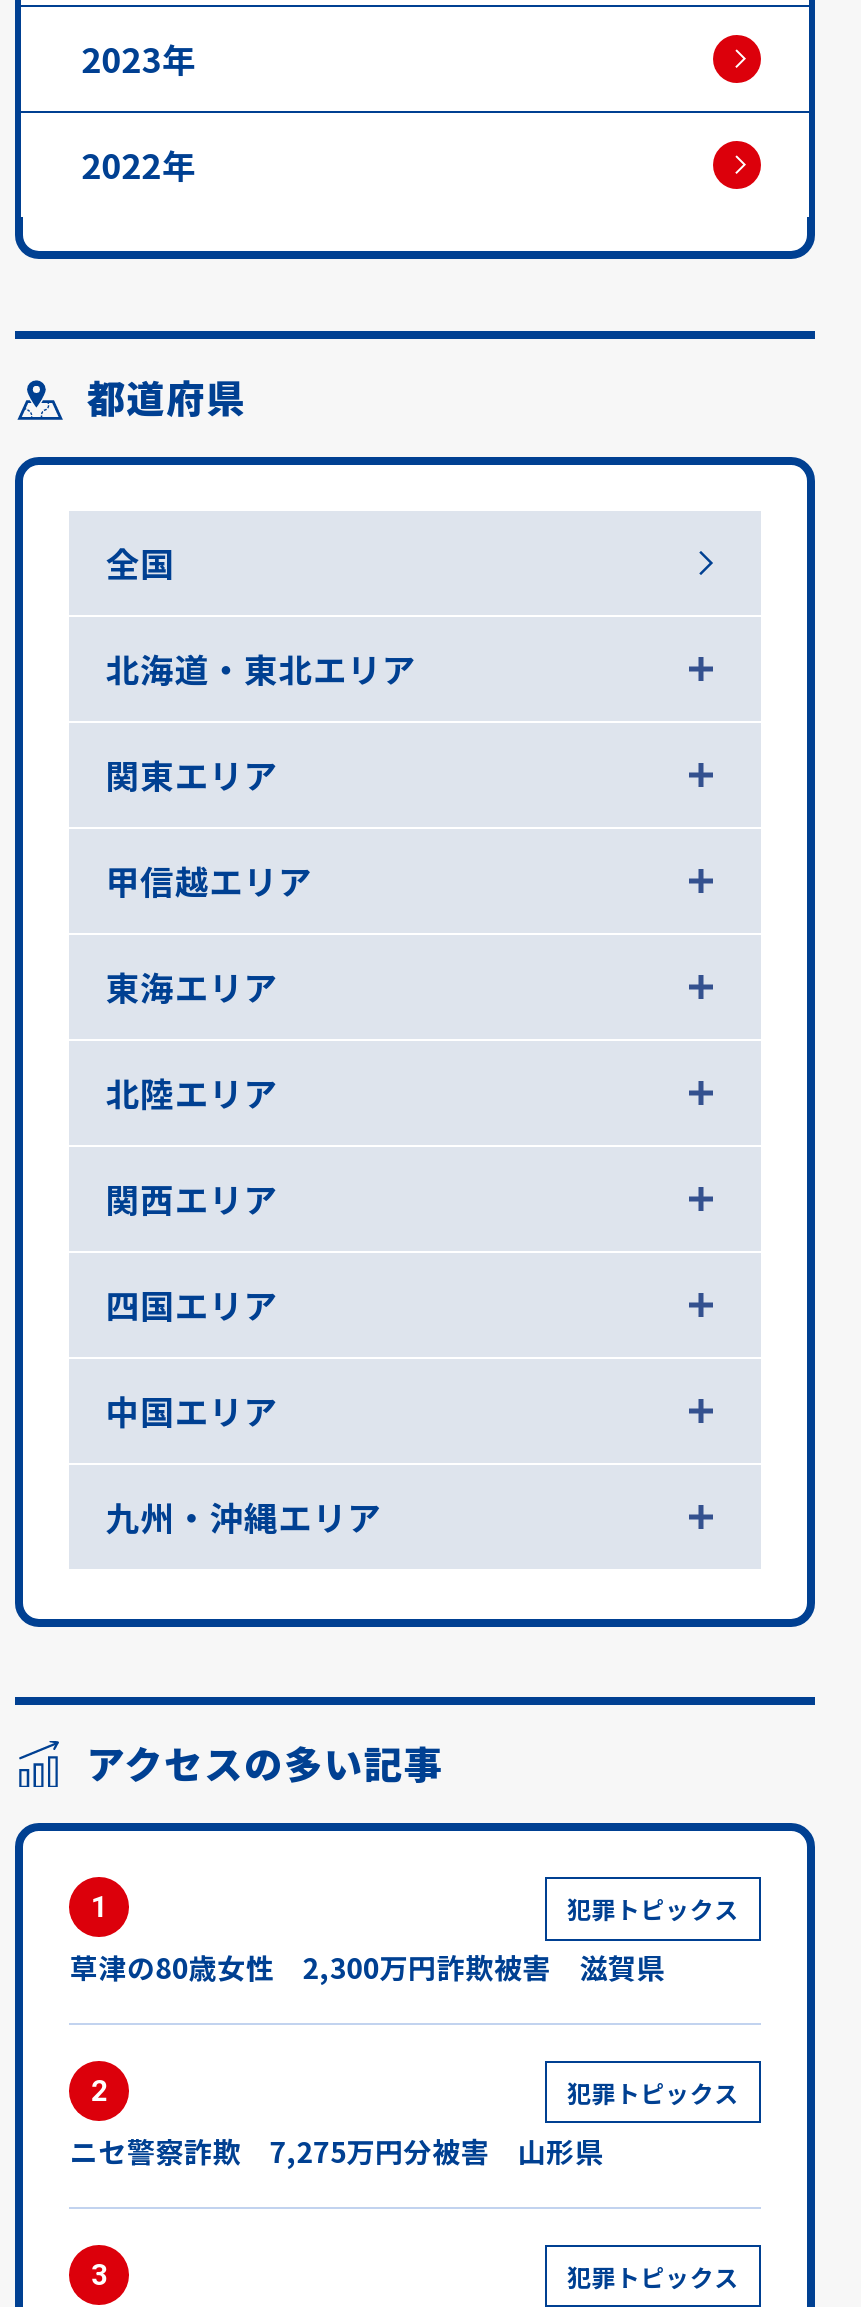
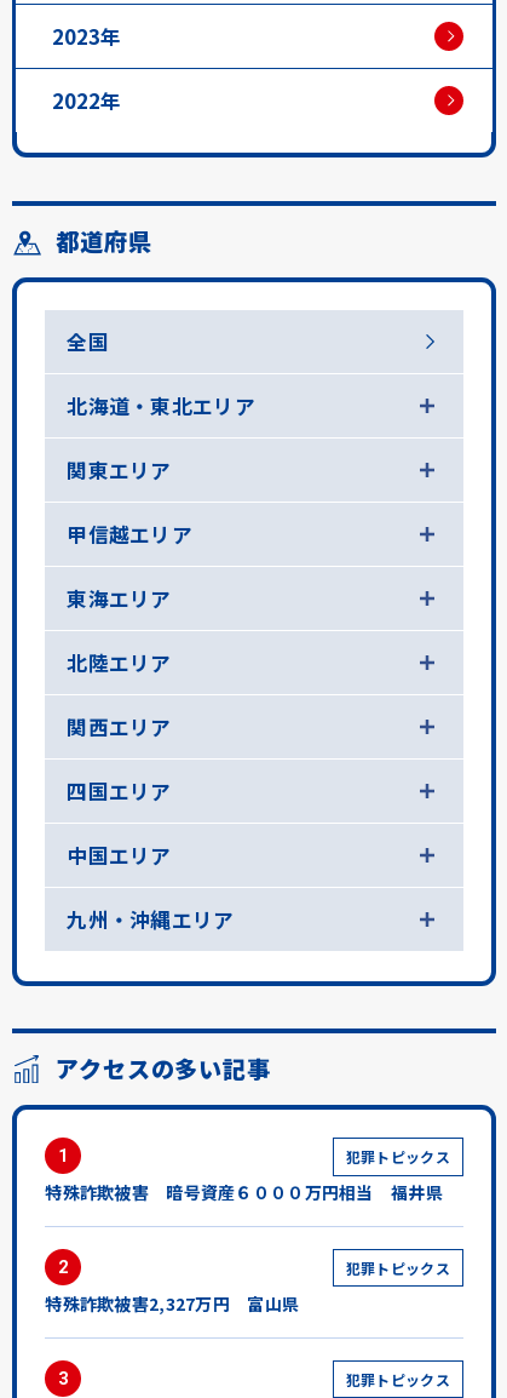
[70,1947,672,1987] 草津の80歳女性 2,300万円詐欺被害 滋賀県 -> [45,1180,443,1204] 特殊詐欺被害 暗号資産６０００万円相当 福井県
[70,2131,603,2171] ニセ警察詐欺 7,275万円分被害 山形県 -> [45,1291,299,1316] 特殊詐欺被害2,327万円 富山県

